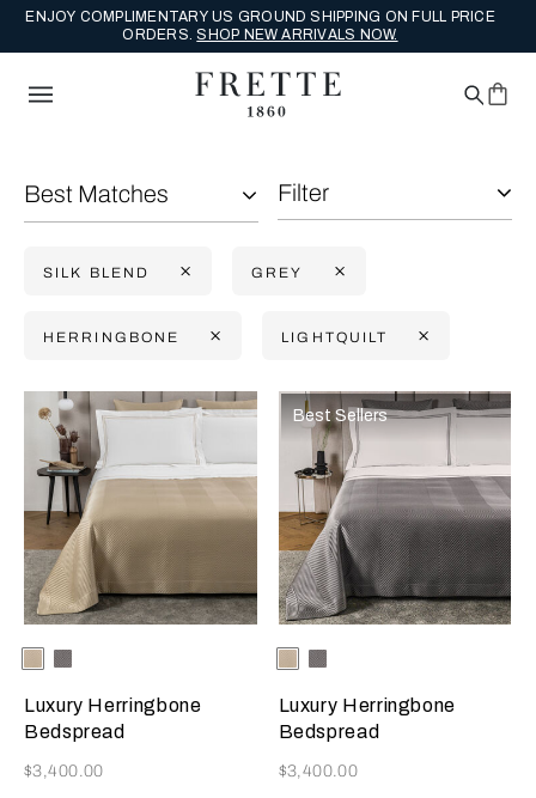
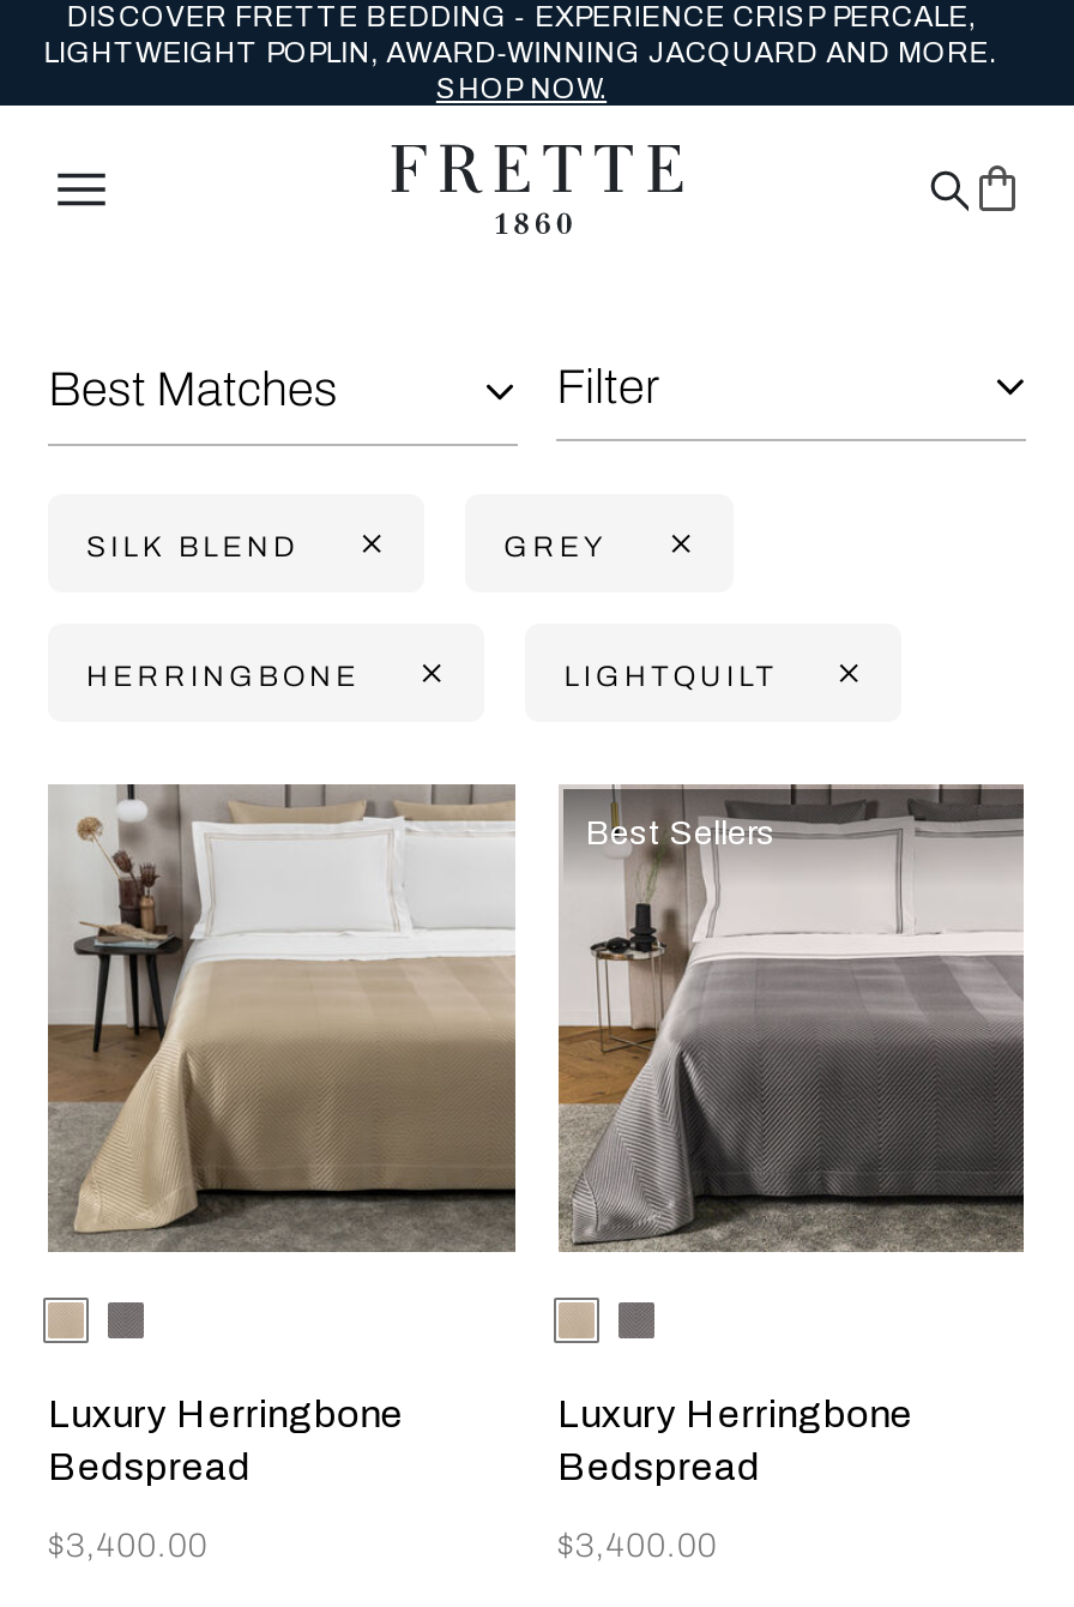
[25,8,495,43] ENJOY COMPLIMENTARY US GROUND SHIPPING ON FULL PRICE | ORDERS. SHOP NEW ARRIVALS NOW. -> [44,0,999,104] DISCOVER FRETTE BEDDING - EXPERIENCE CRISP PERCALE, | LIGHTWEIGHT POPLIN, AWARD-WINNING JACQUARD AND MORE. | SHOP NOW.

